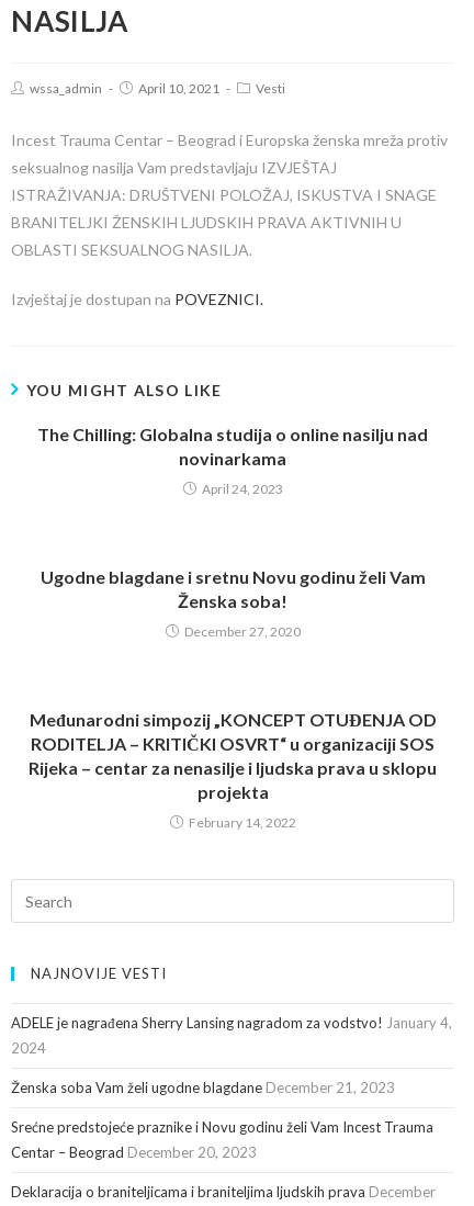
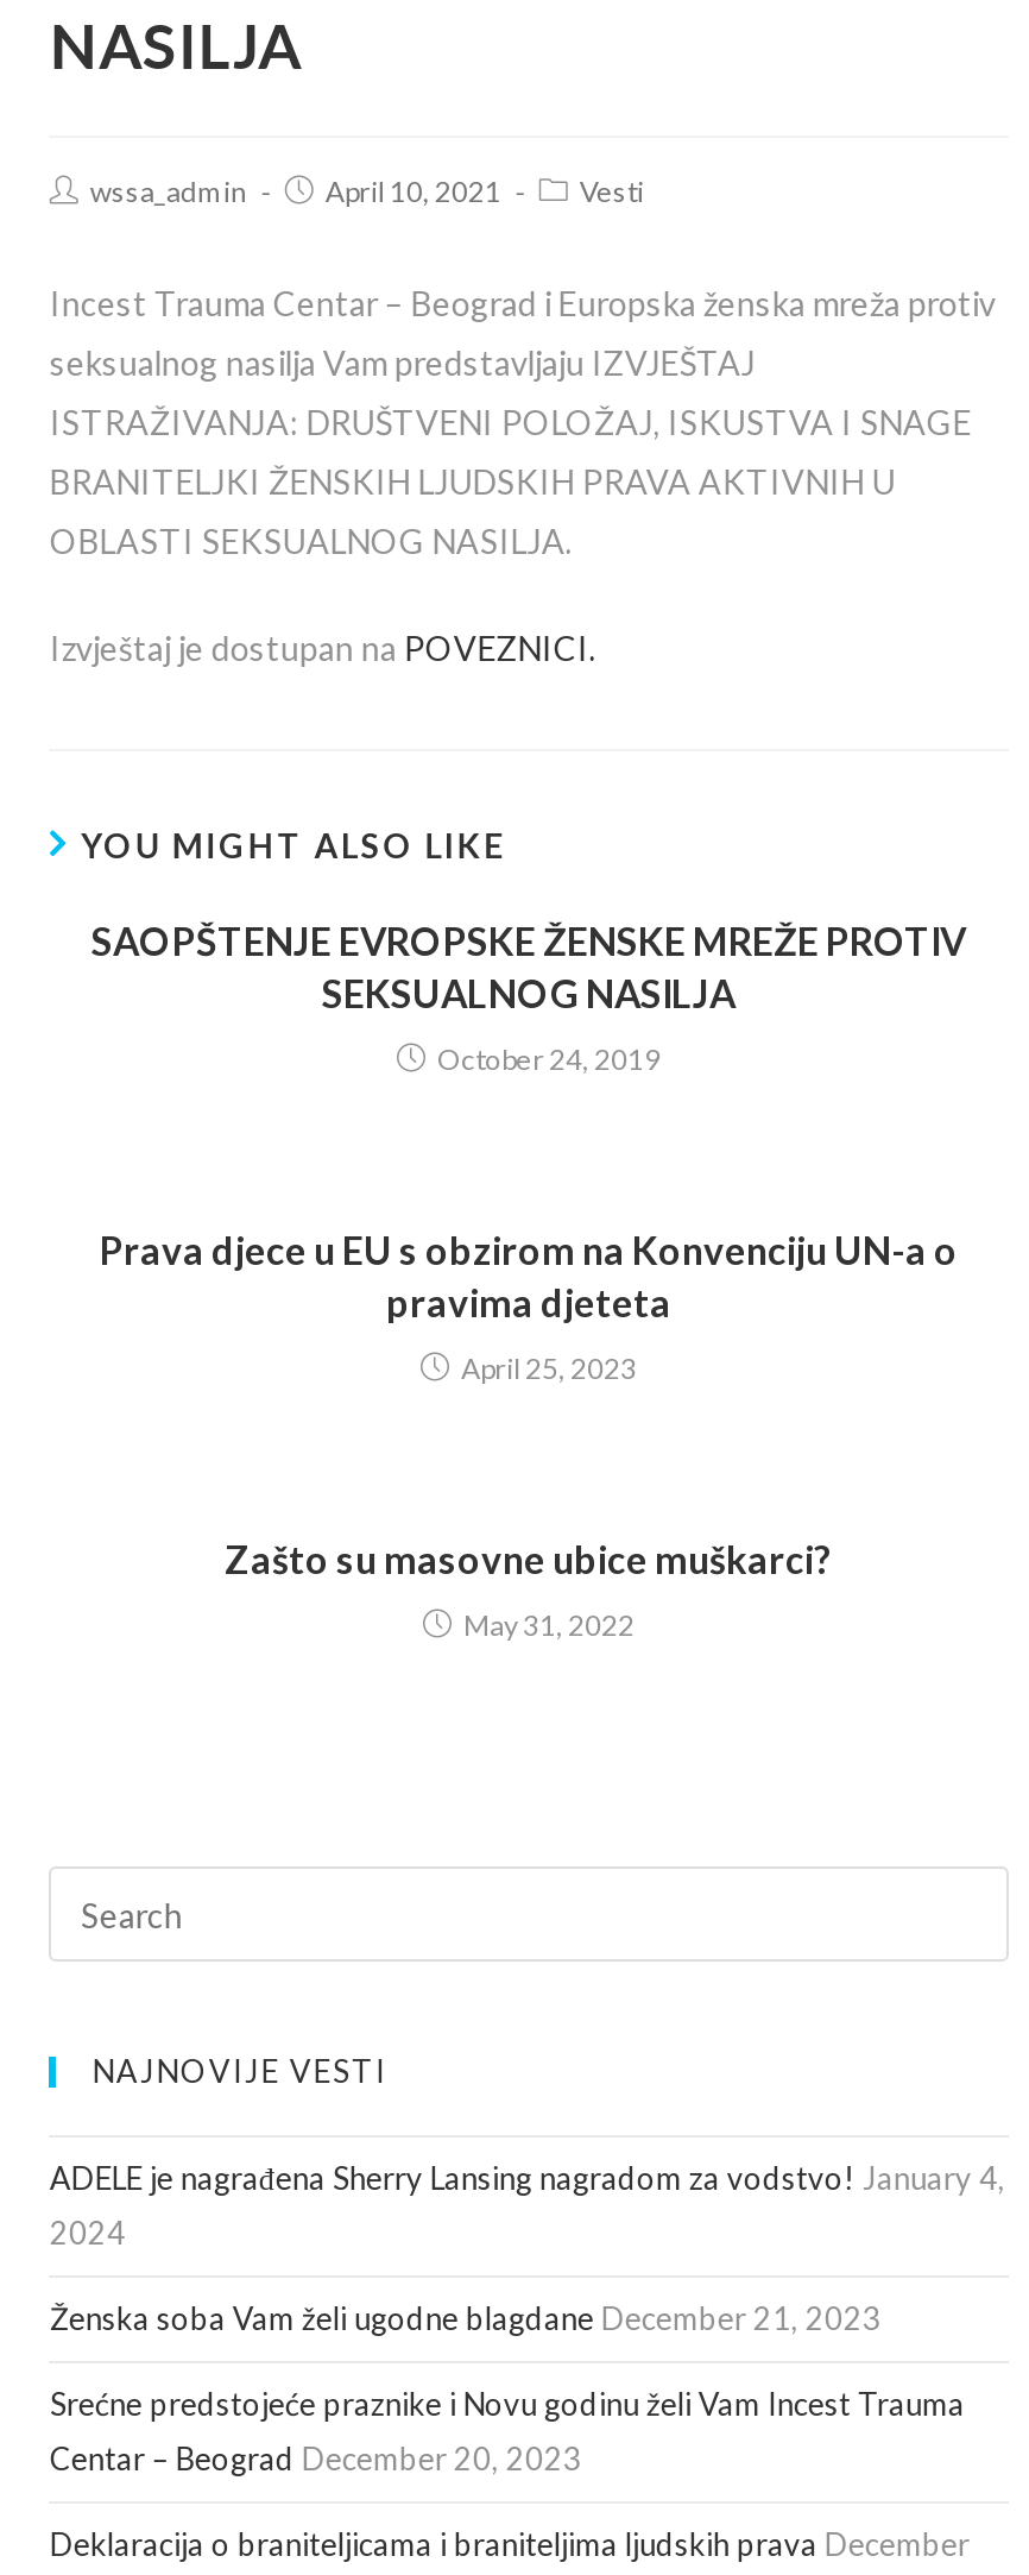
[37,424,428,469] The Chilling: Globalna studija o online nasilju nad | novinarkama -> [91,918,966,1015] SAOPŠTENJE EVROPSKE ŽENSKE MREŽE PROTIV | SEKSUALNOG NASILJA
[201,481,283,497] April 24, 2023 -> [437,1041,661,1077] October 24, 2019
[40,566,425,611] Ugodne blagdane i sretnu Novu godinu želi Vam | Ženska soba! -> [100,1227,958,1324] Prava djece u EU s obzirom na Konvenciju UN-a o | pravima djeteta
[184,623,300,640] December 27, 2020 -> [461,1351,637,1386] April 25, 2023
[29,709,437,802] Međunarodni simpozij „KONCEPT OTUĐENJA OD | RODITELJA – KRITIČKI OSVRT“ u organizaciji SOS | Rijeka – centar za nenasilje i ljudska prava u sklopu | projekta -> [225,1536,833,1581] Zašto su masovne ubice muškarci?
[188,814,296,831] February 14, 2022 -> [463,1607,635,1643] May 31, 2022

